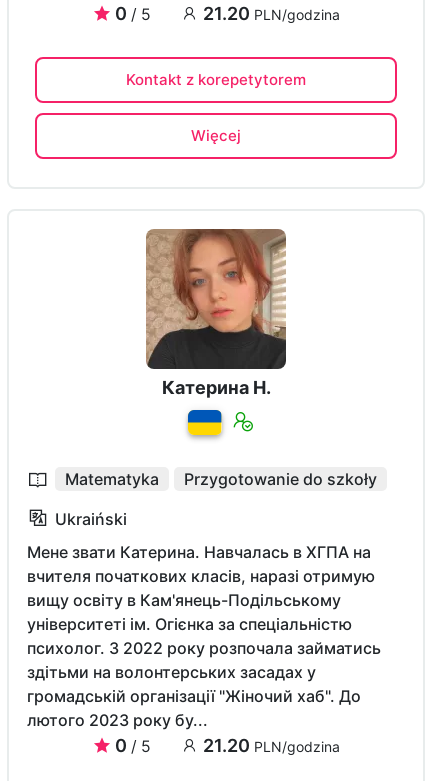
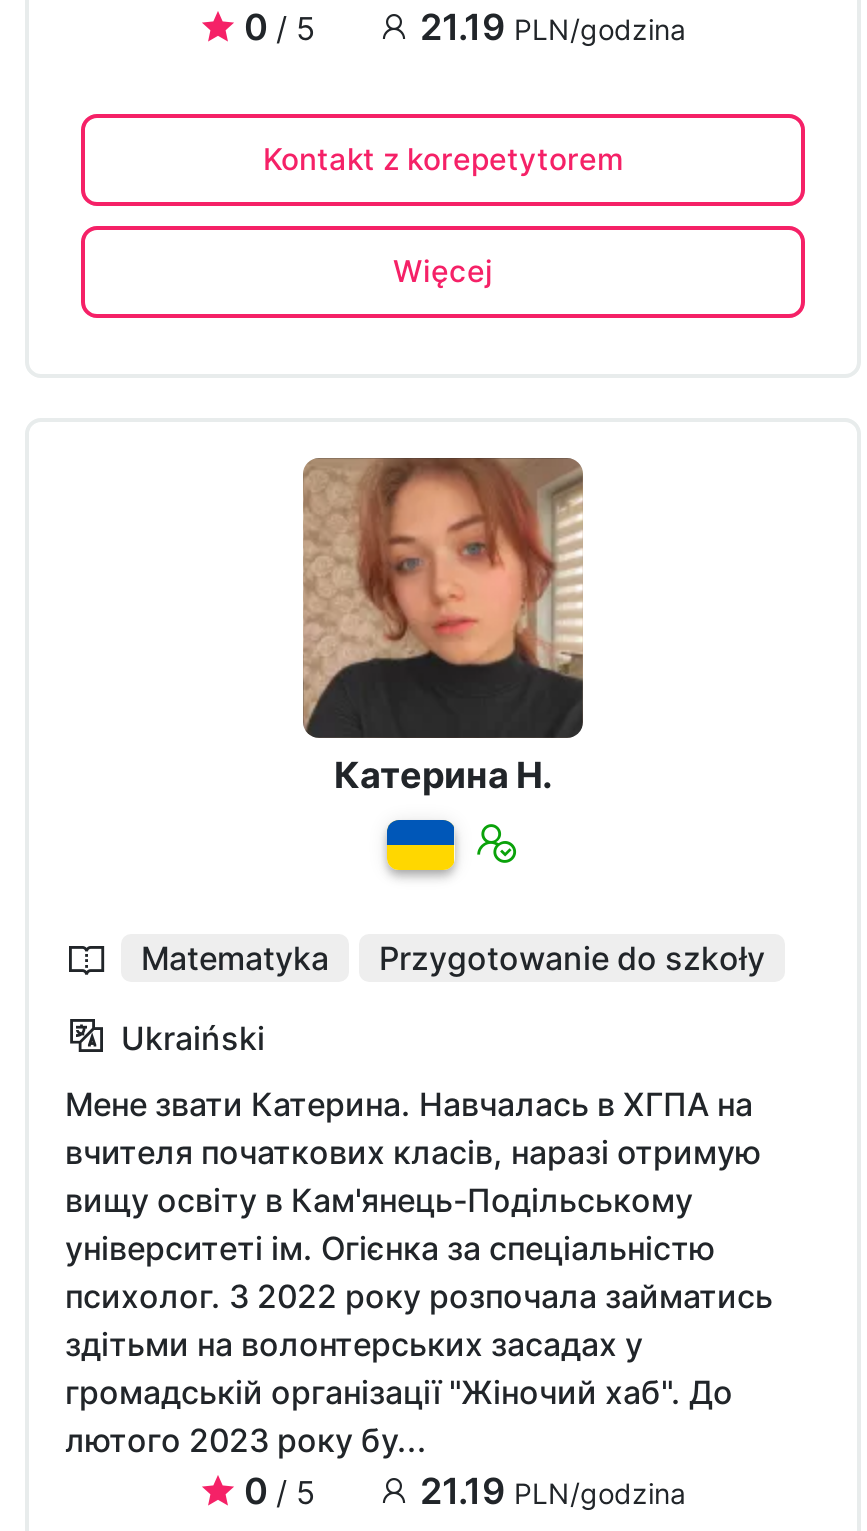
[198,3,339,24] 21.20 PLN/godzina -> [412,6,686,48] 21.19 PLN/godzina
[198,735,339,756] 21.20 PLN/godzina -> [412,1470,686,1512] 21.19 PLN/godzina

